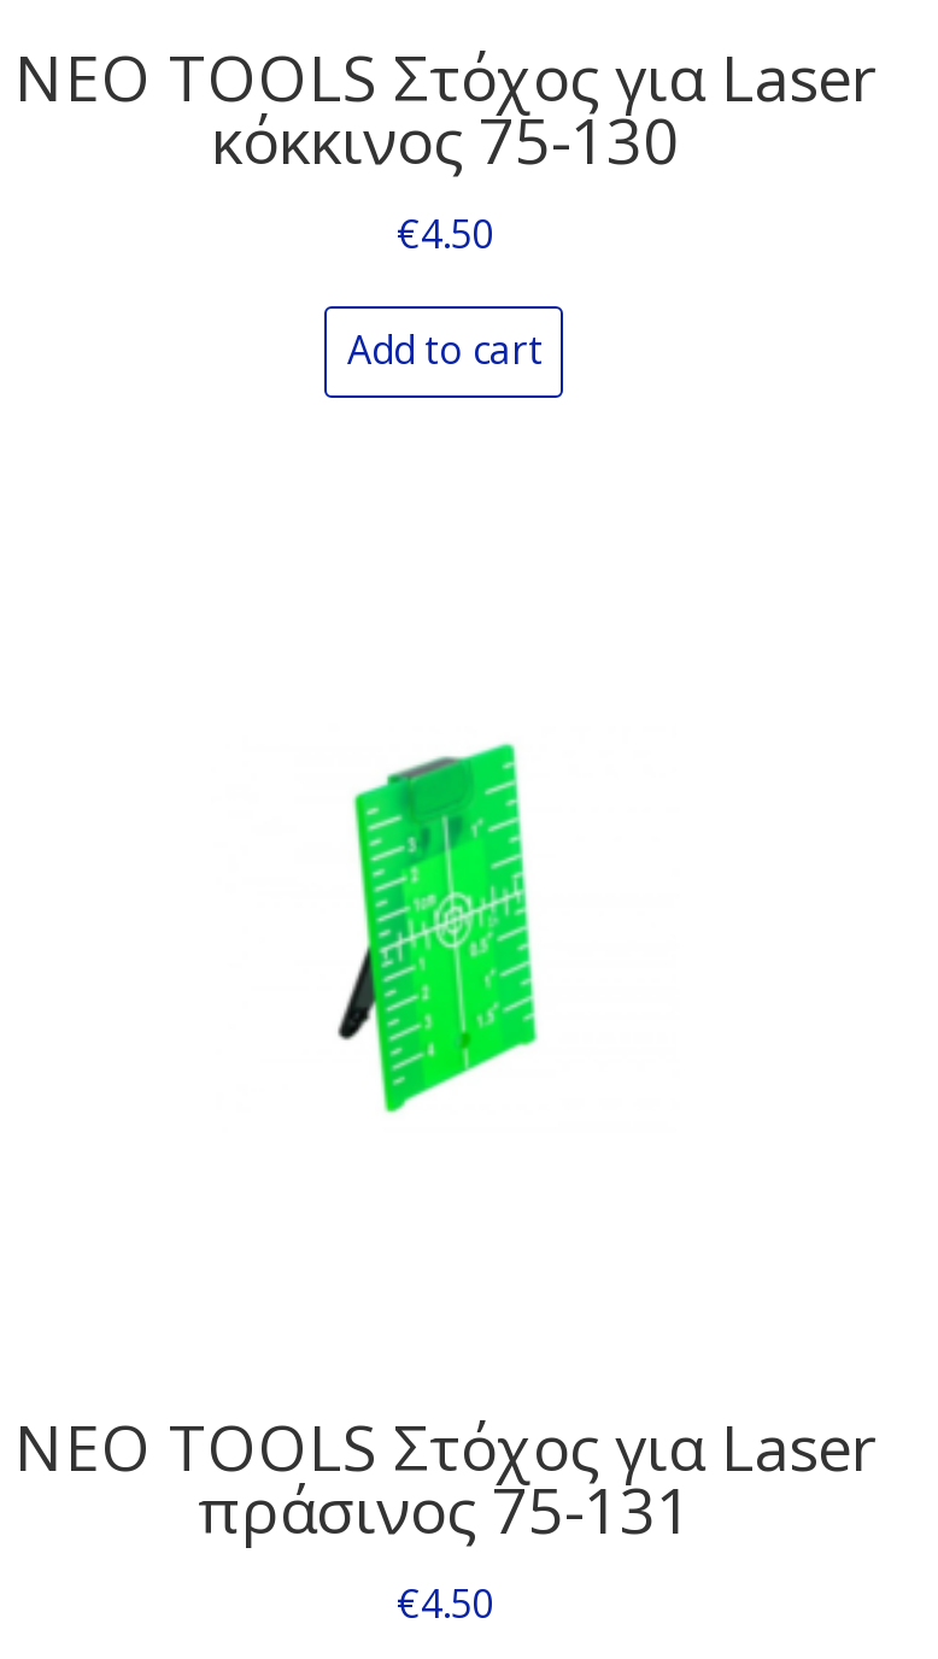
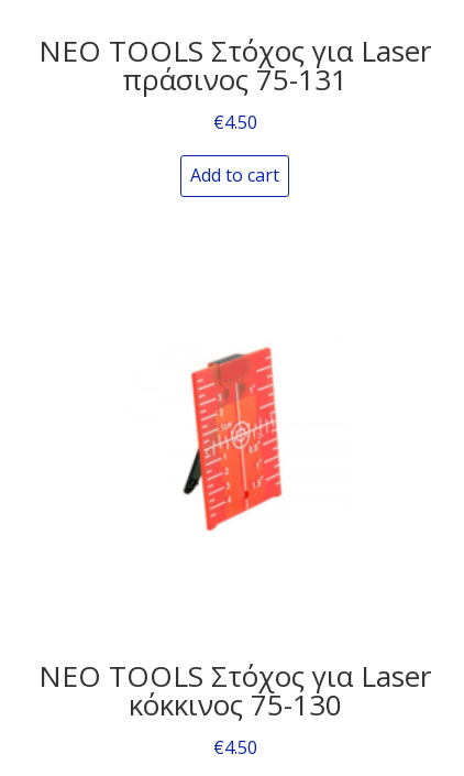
[211,96,679,183] κόκκινος 75-130 -> [123,59,348,99] πράσινος 75-131
[332,728,546,1129] [image] -> [183,346,283,532] [image]
[198,1466,692,1552] πράσινος 75-131 -> [129,684,342,724] κόκκινος 75-130

